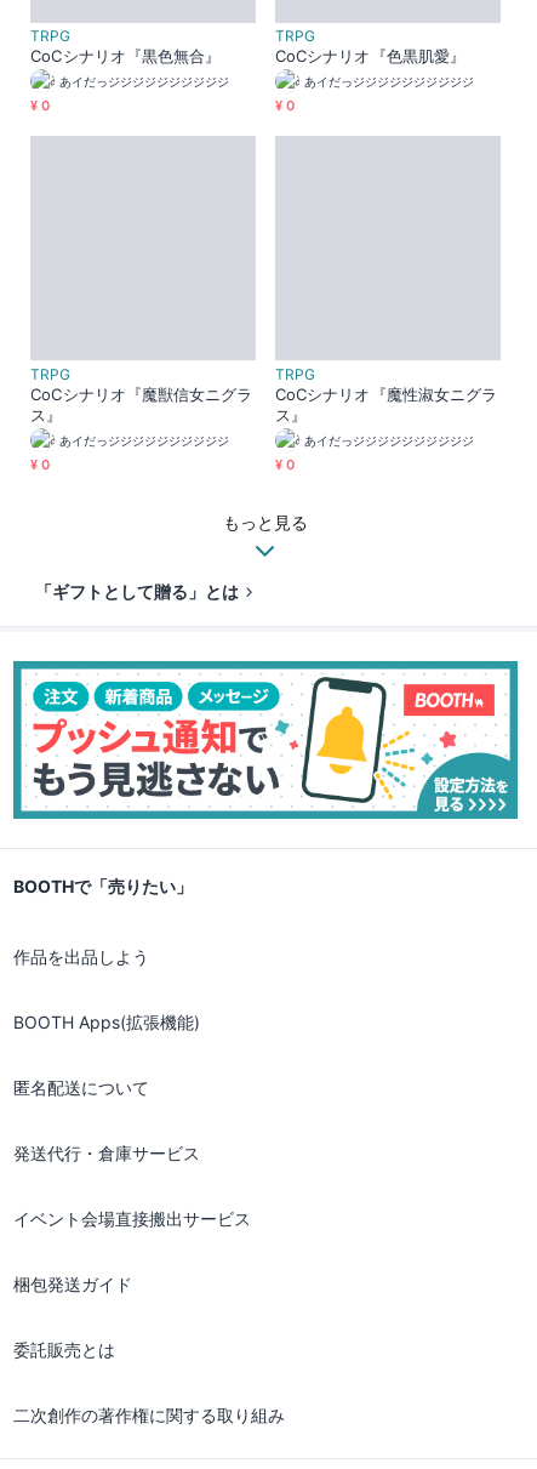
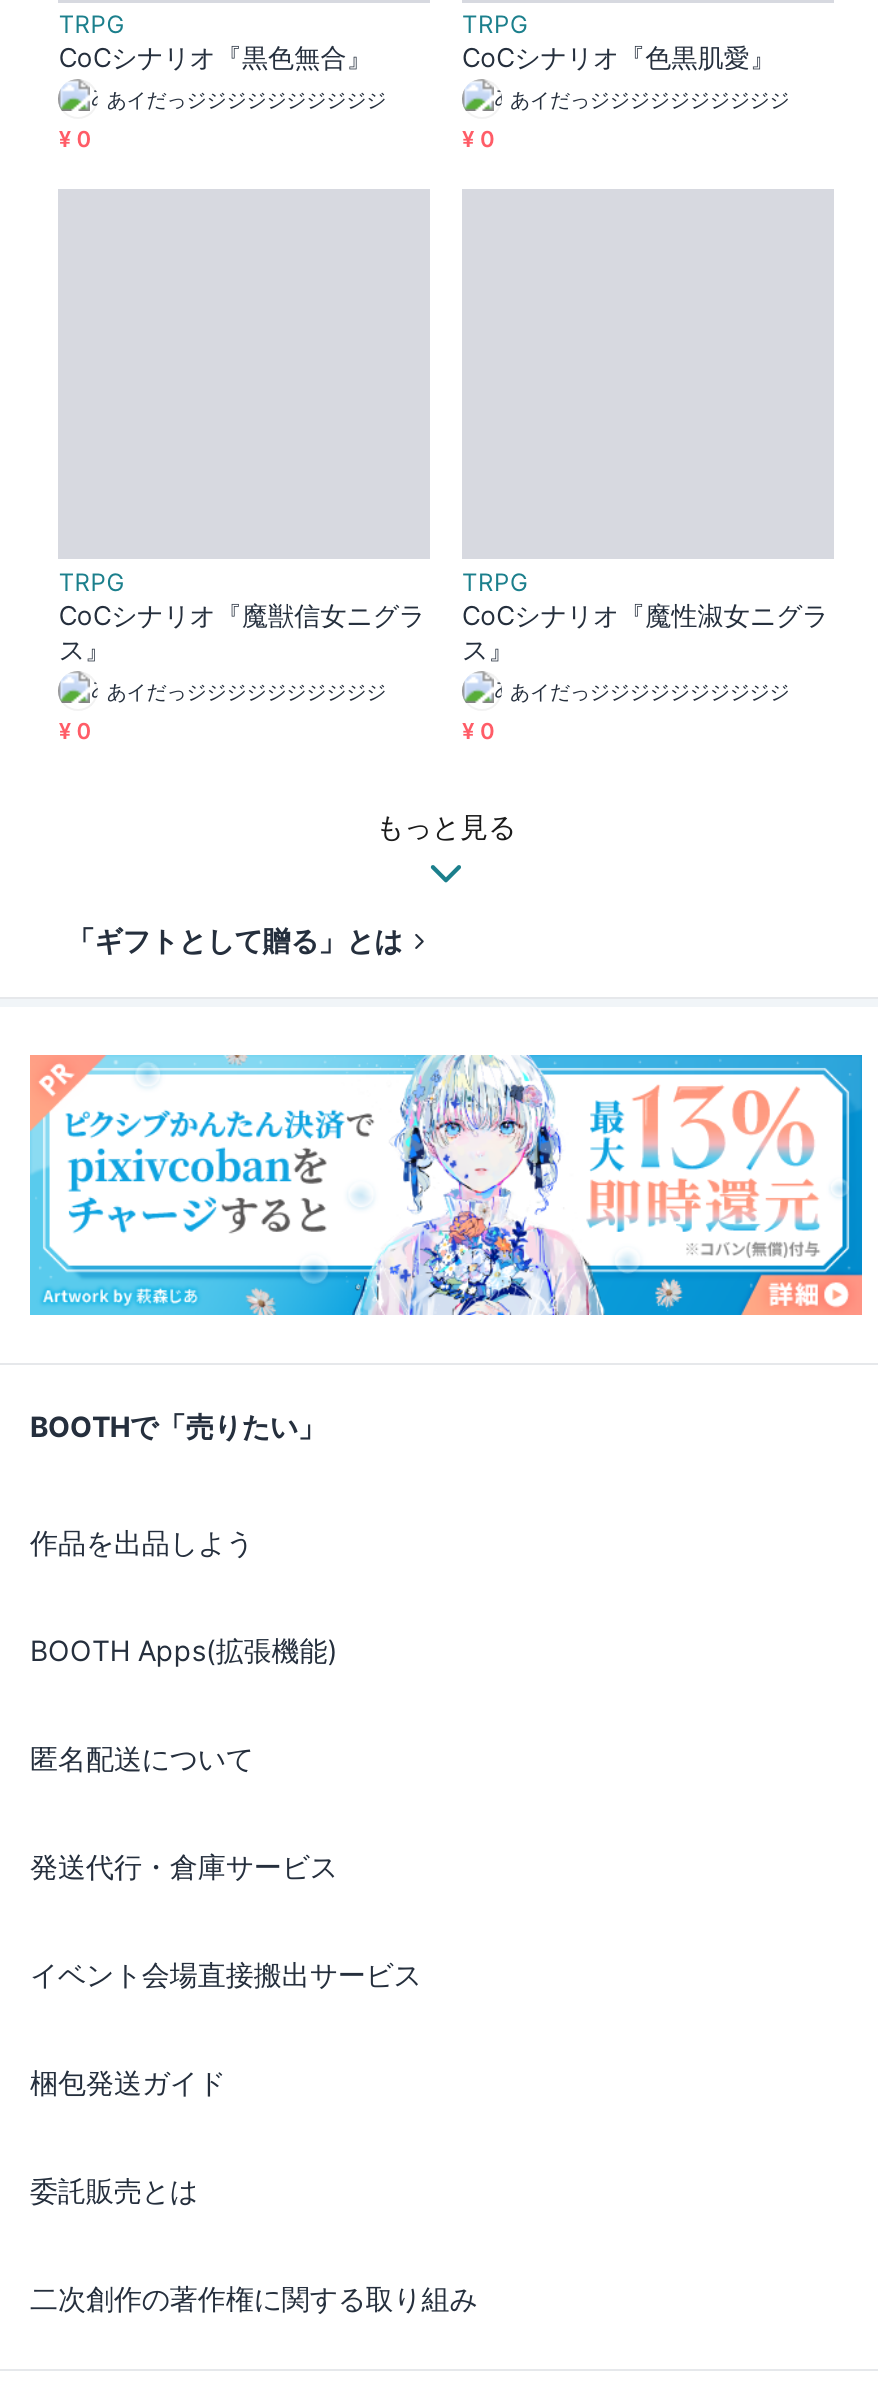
[12,660,519,820] [image] -> [28,1053,864,1317] [image]

